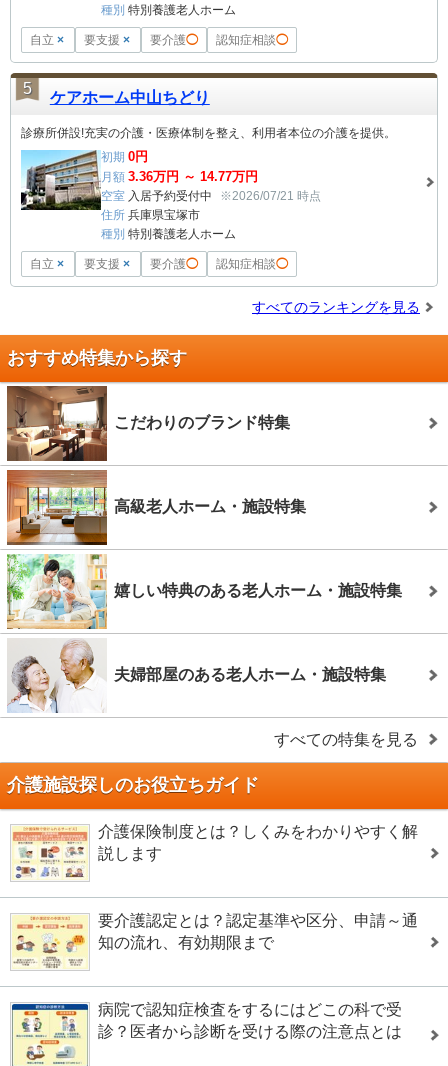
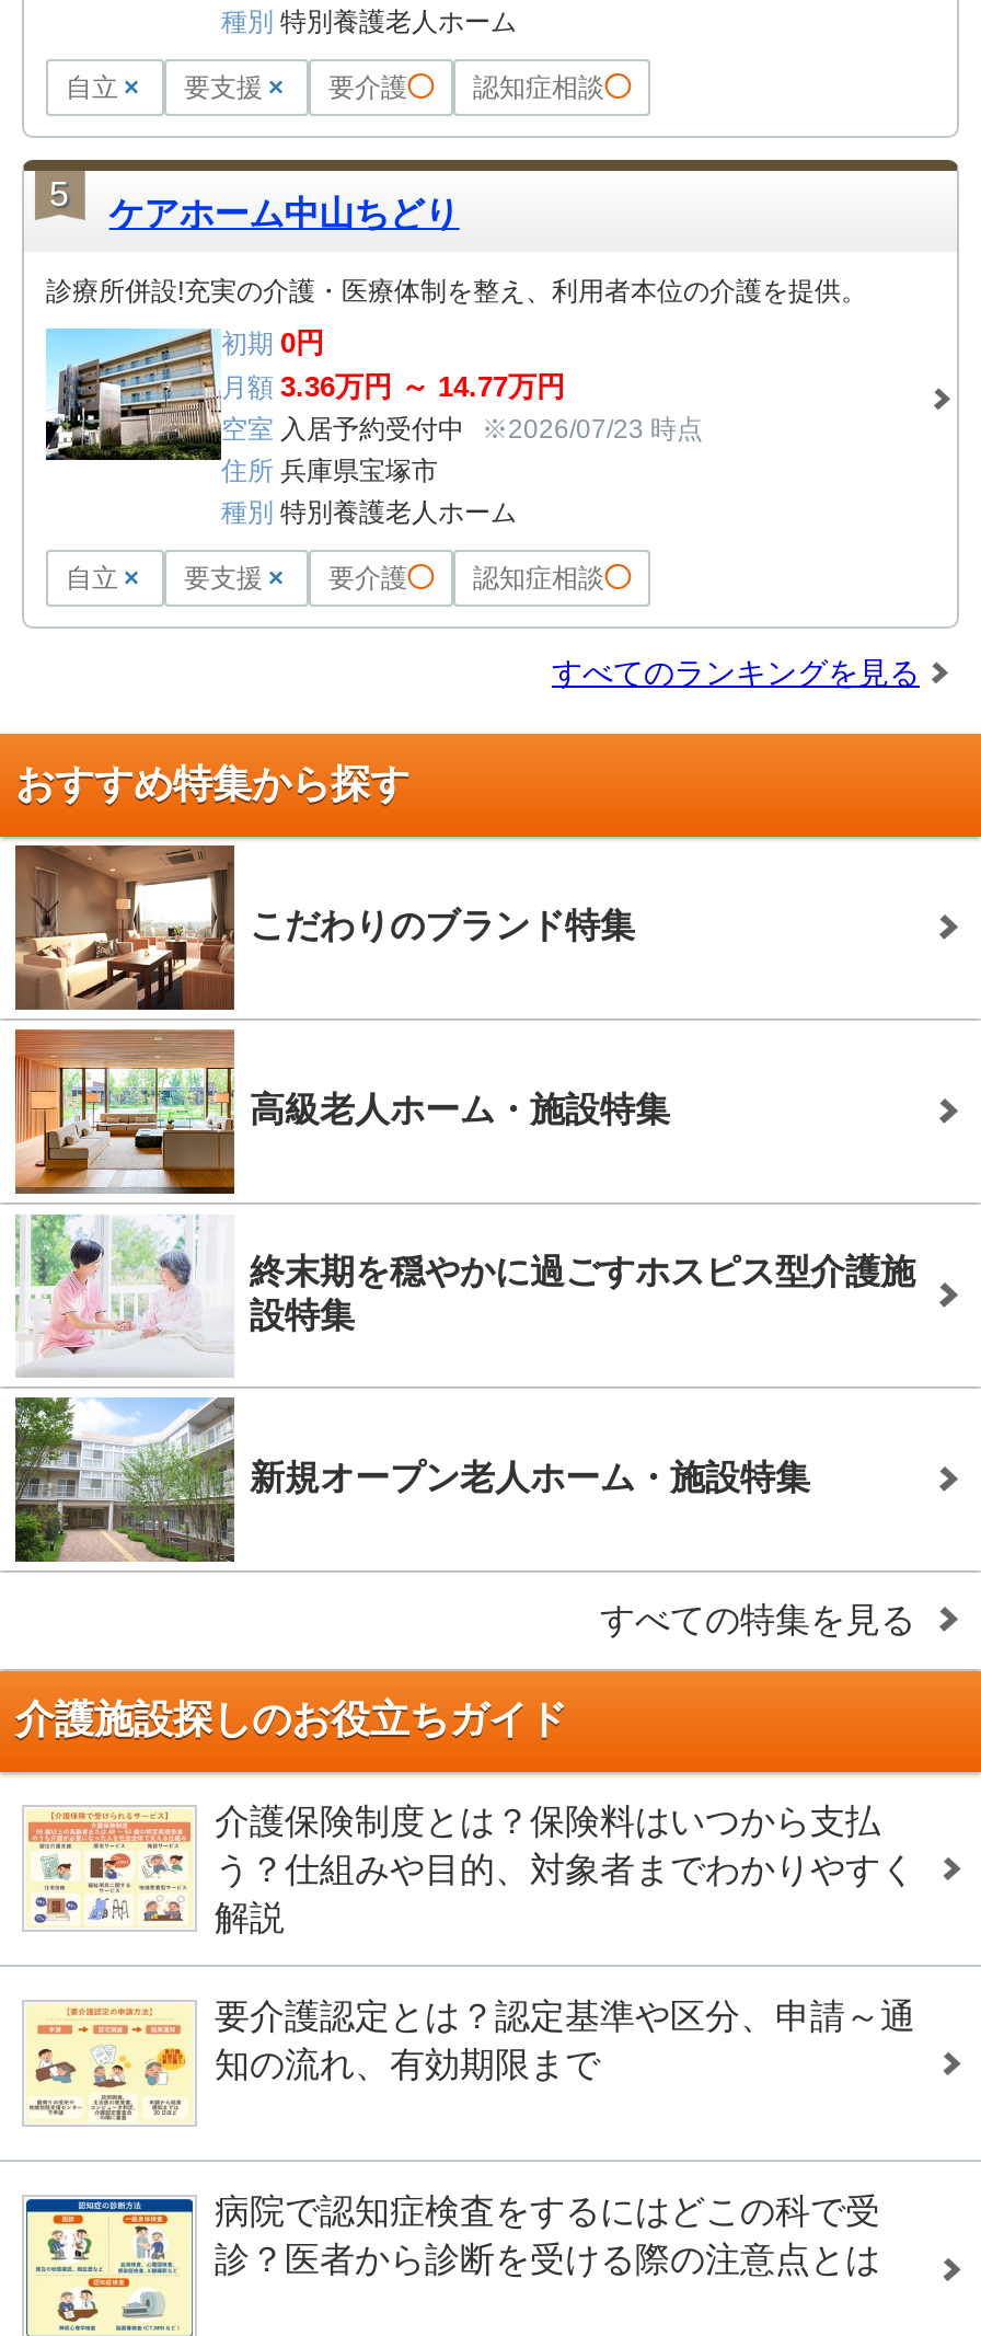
[101,189,321,203] 空室 入居予約受付中 ※2026/07/21 時点 -> [221,413,703,444] 空室 入居予約受付中 ※2026/07/23 時点
[6,554,402,629] [image] | 嬉しい特典のある老人ホーム・施設特集 -> [15,1213,915,1376] [image] | 終末期を穏やかに過ごすホスピス型介護施 | 設特集
[7,638,386,713] [image] | 夫婦部屋のある老人ホーム・施設特集 -> [13,1395,810,1564] [image] | 新規オープン老人ホーム・施設特集
[98,823,418,862] 介護保険制度とは？しくみをわかりやすく解 | 説します -> [215,1802,915,1936] 介護保険制度とは？保険料はいつから支払 | う？仕組みや目的、対象者までわかりやすく | 解説

